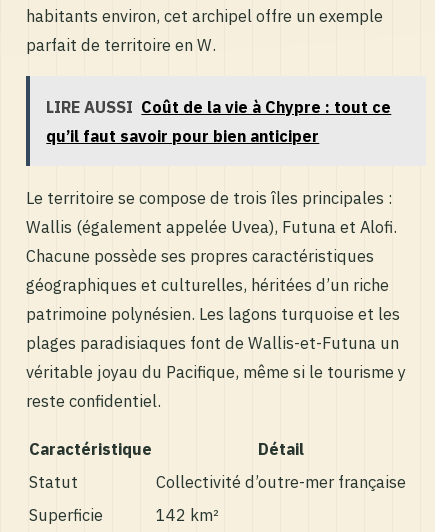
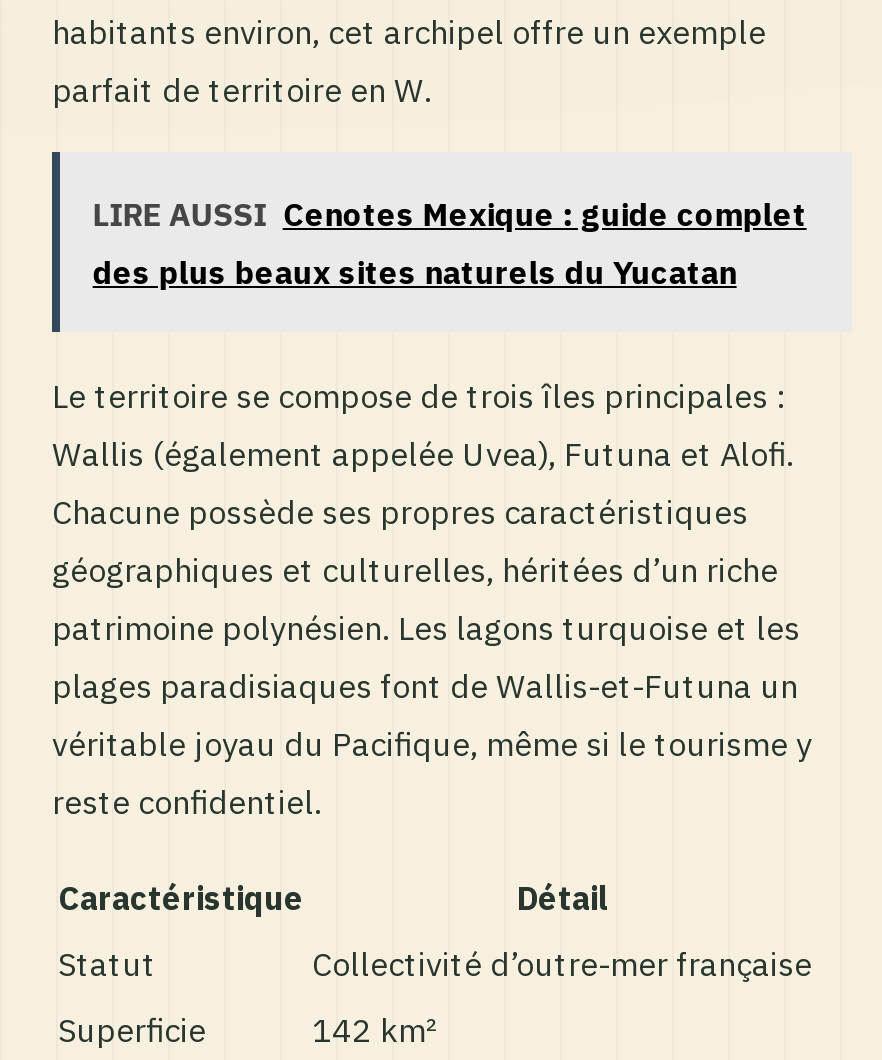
[46,97,391,146] LIRE AUSSI Coût de la vie à Chypre : tout ce | qu’il faut savoir pour bien anticiper -> [93,194,807,292] LIRE AUSSI Cenotes Mexique : guide complet | des plus beaux sites naturels du Yucatan

